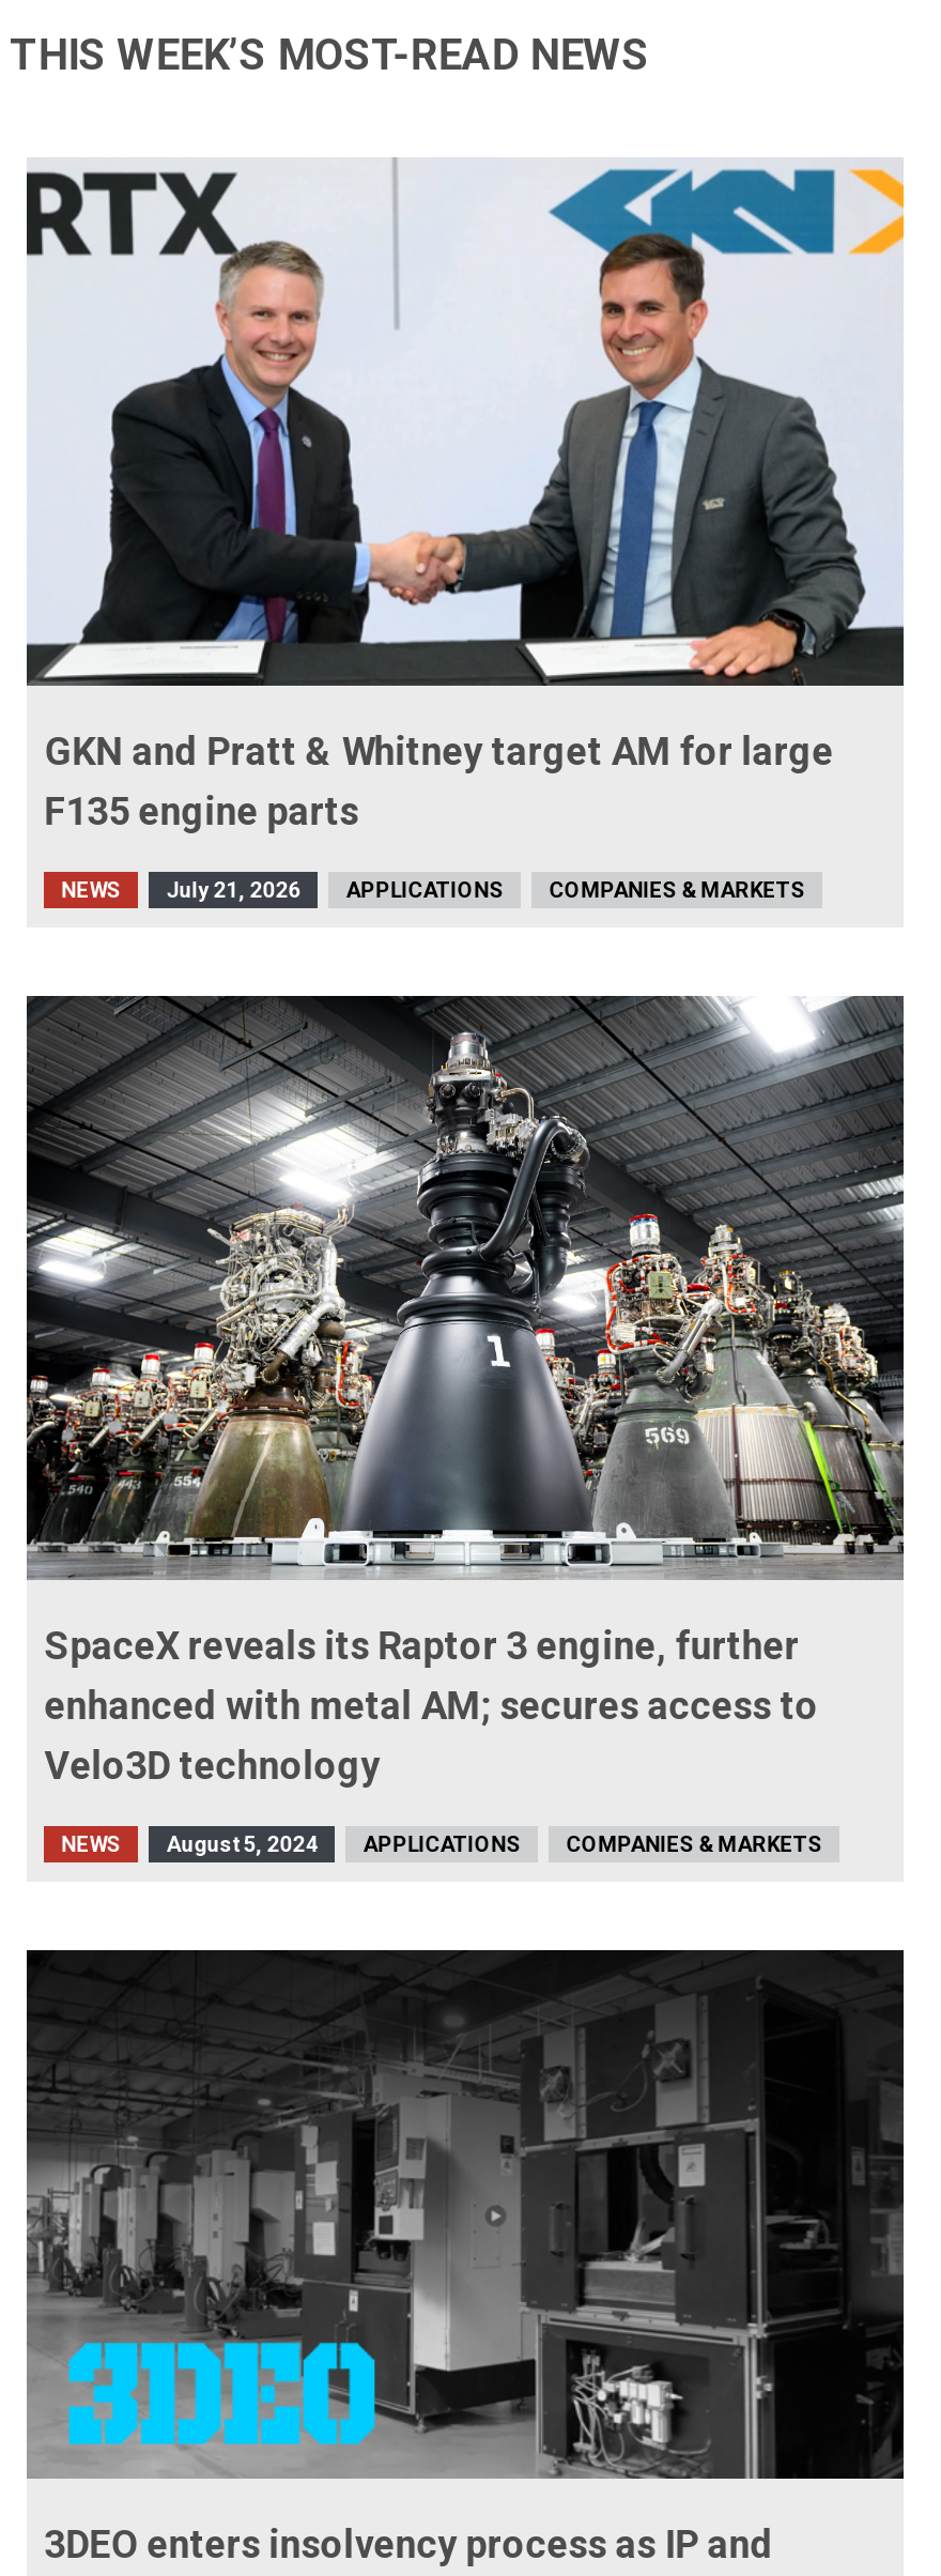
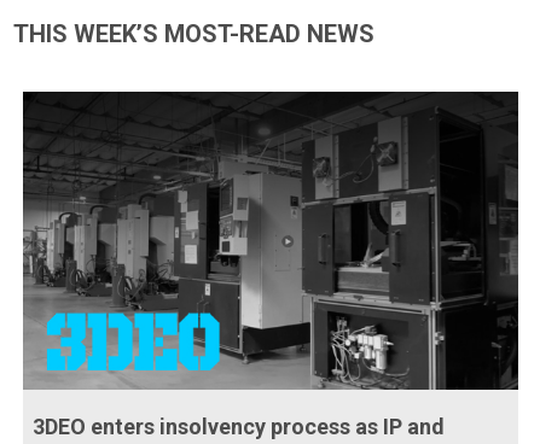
[27,157,906,902] [image] | GKN and Pratt & Whitney target AM for large | F135 engine parts | APPLICATIONS | COMPANIES & MARKETS | NEWS | July 21, 2026 -> none
[25,994,906,1856] [image] | SpaceX reveals its Raptor 3 engine, further | enhanced with metal AM; secures access to | Velo3D technology | APPLICATIONS | COMPANIES & MARKETS | NEWS | August 5, 2024 -> none

